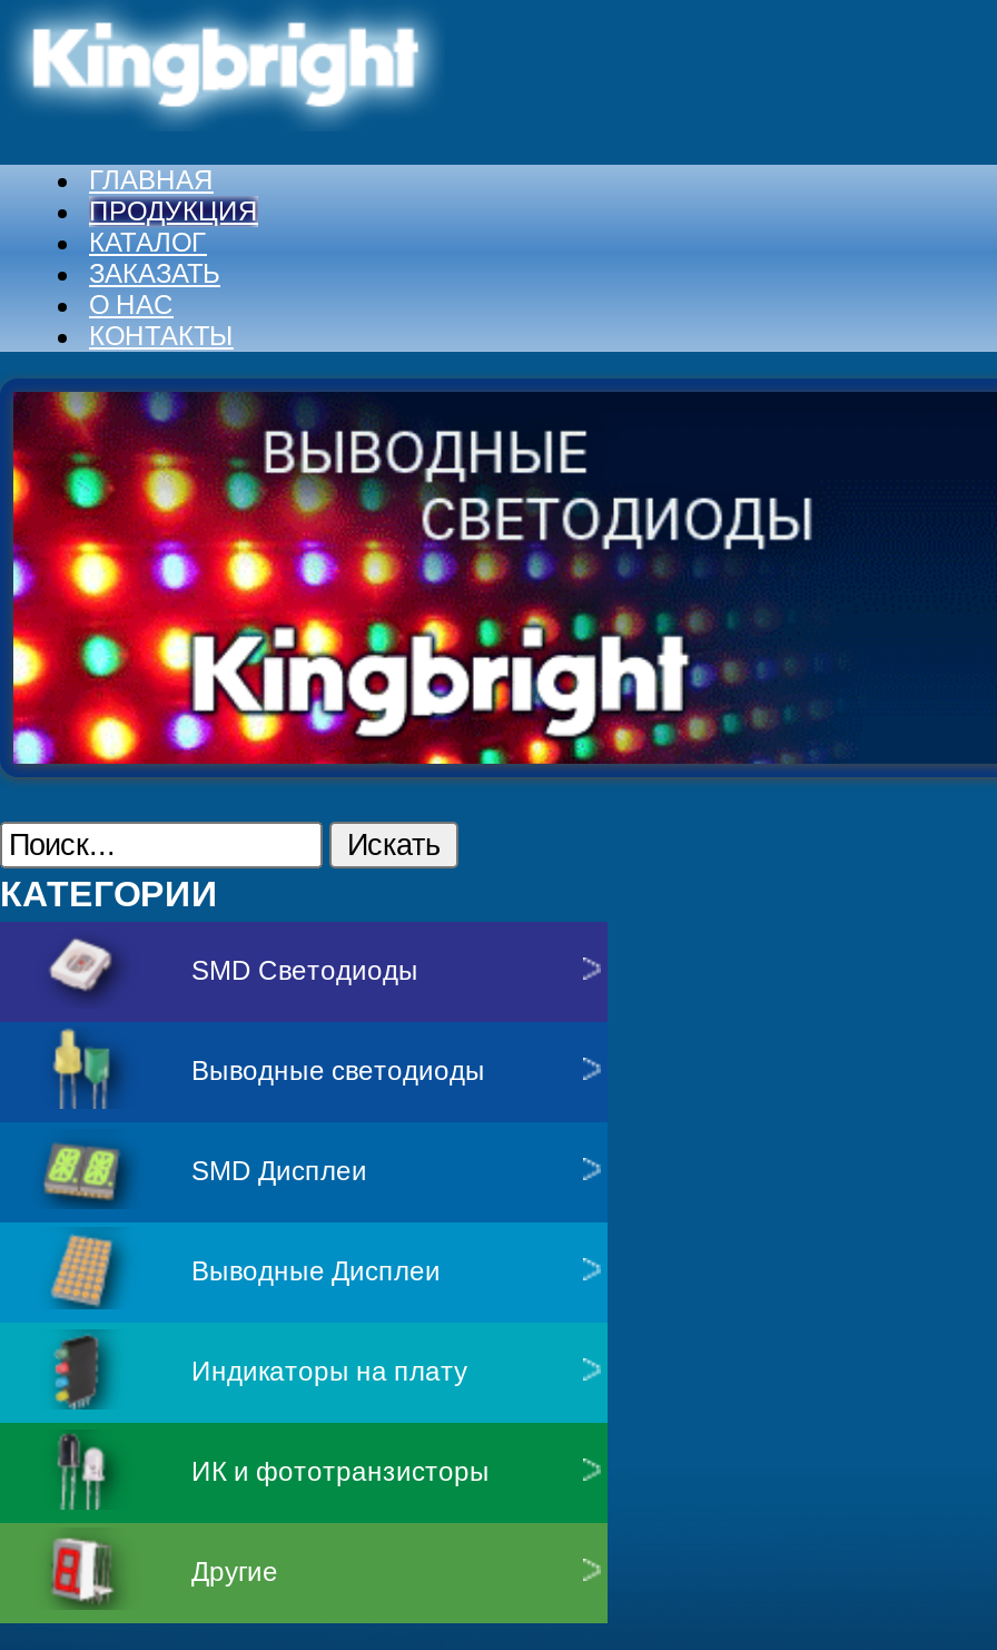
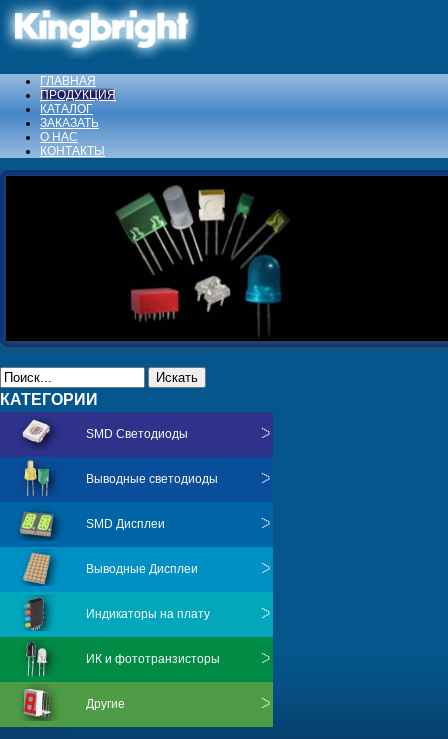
[11,390,990,766] [image] -> [5,175,445,342] [image]

